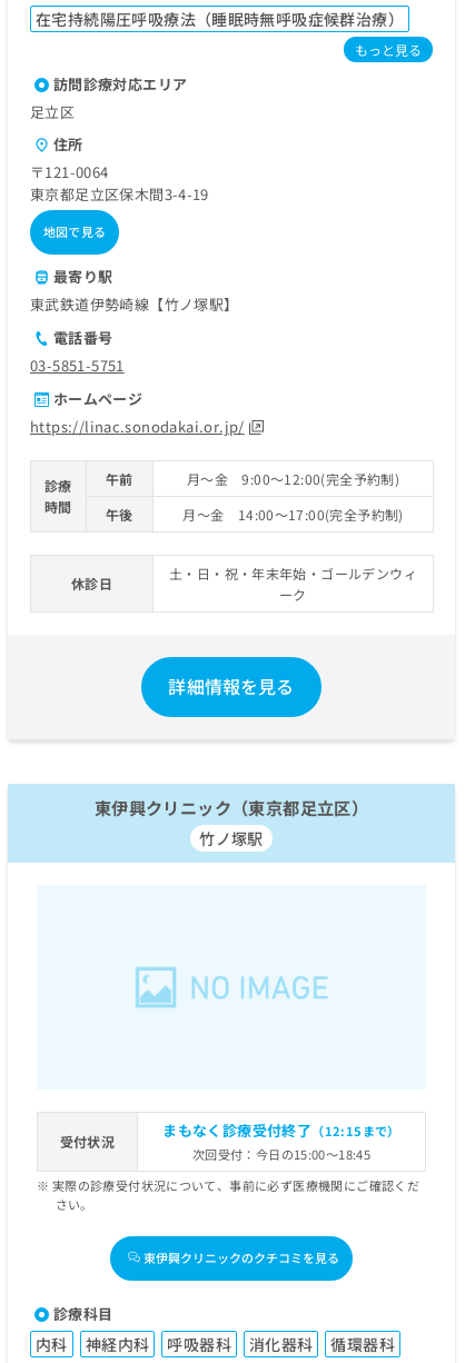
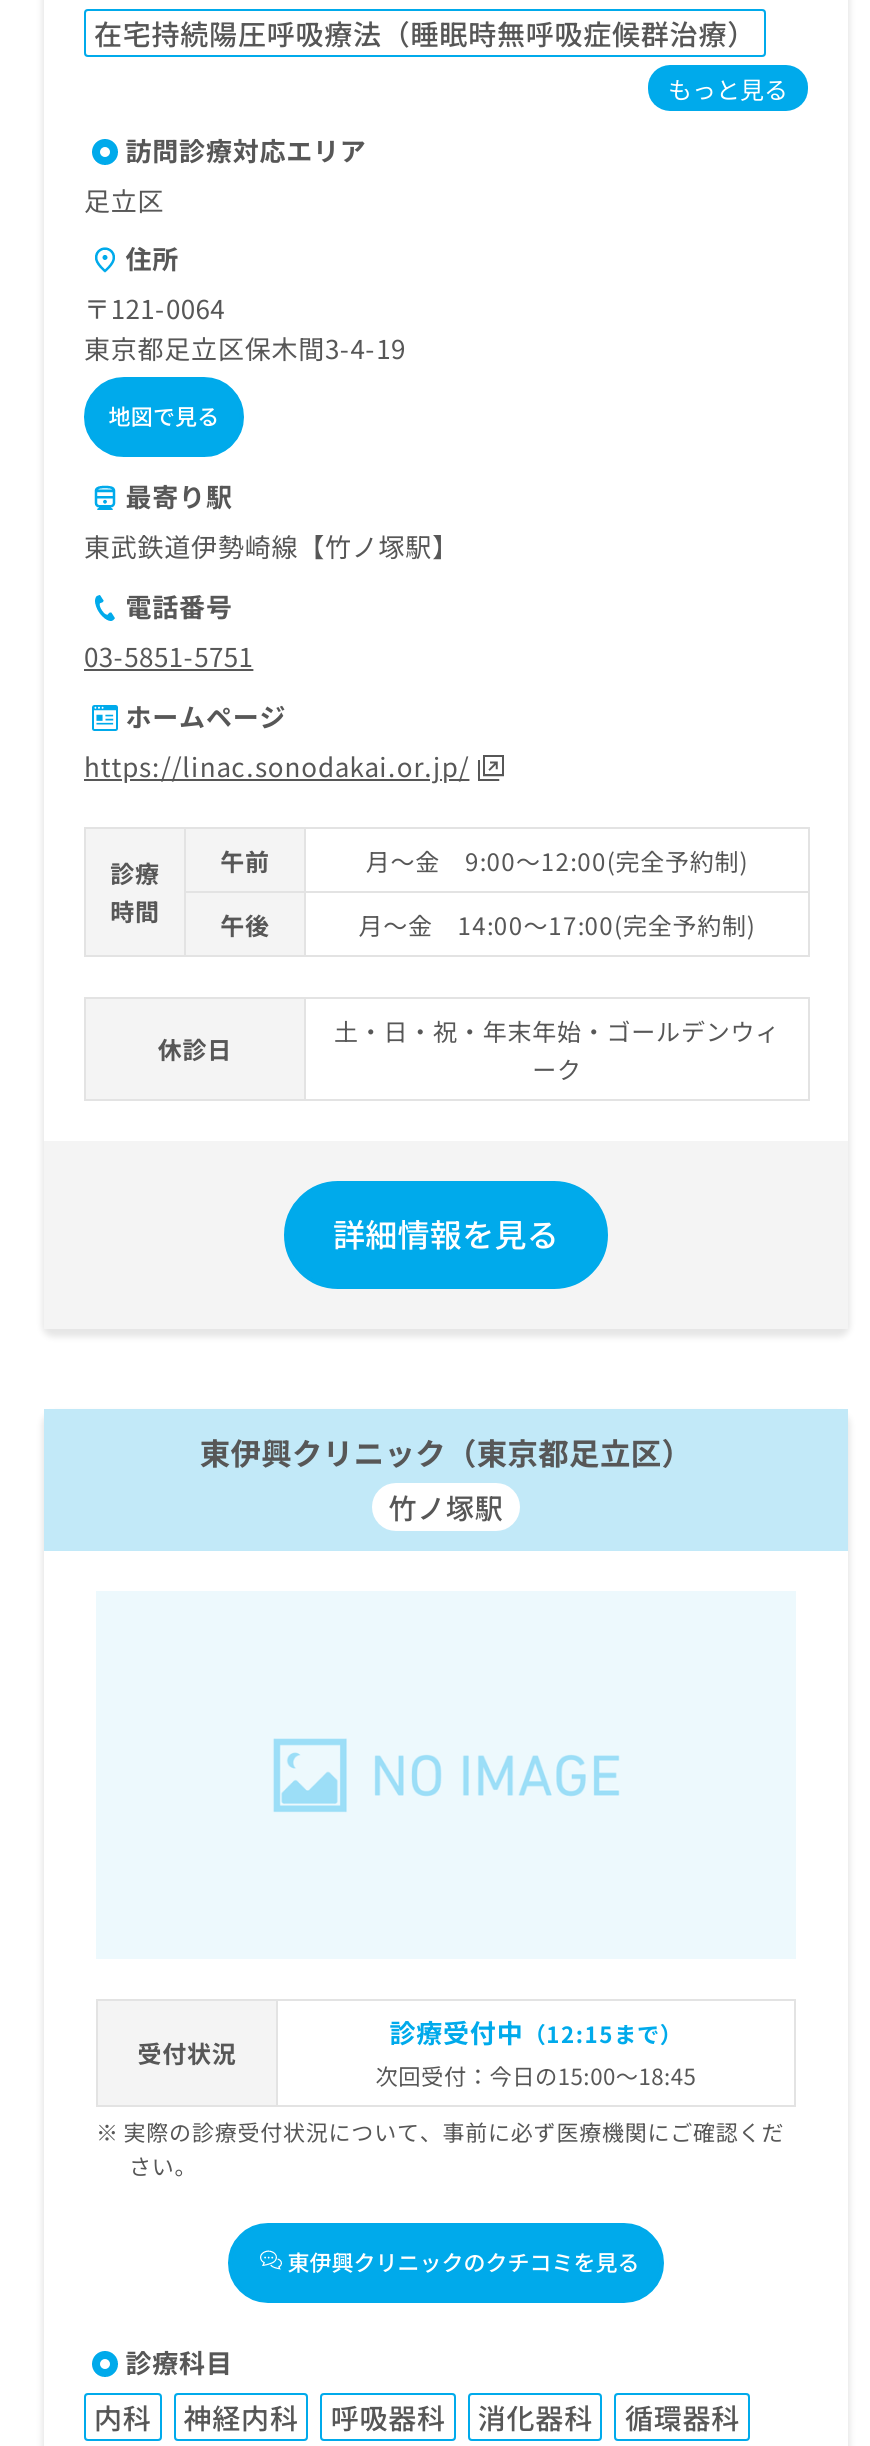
[163,1119,400,1140] まもなく診療受付終了（12:15まで） -> [390,2012,682,2050] 診療受付中（12:15まで）

